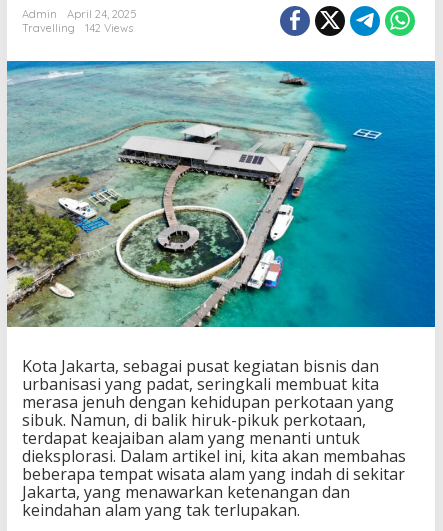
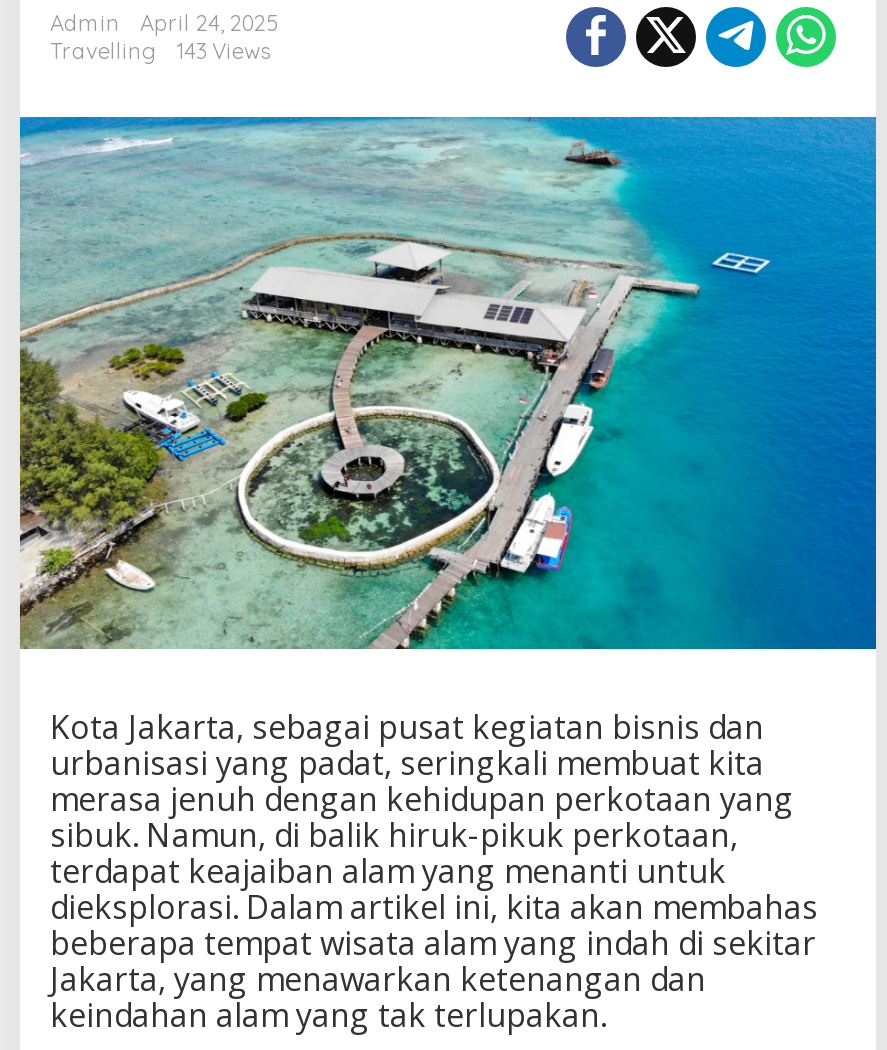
[22,21,133,35] Travelling 142 Views -> [50,37,270,65] Travelling 143 Views

